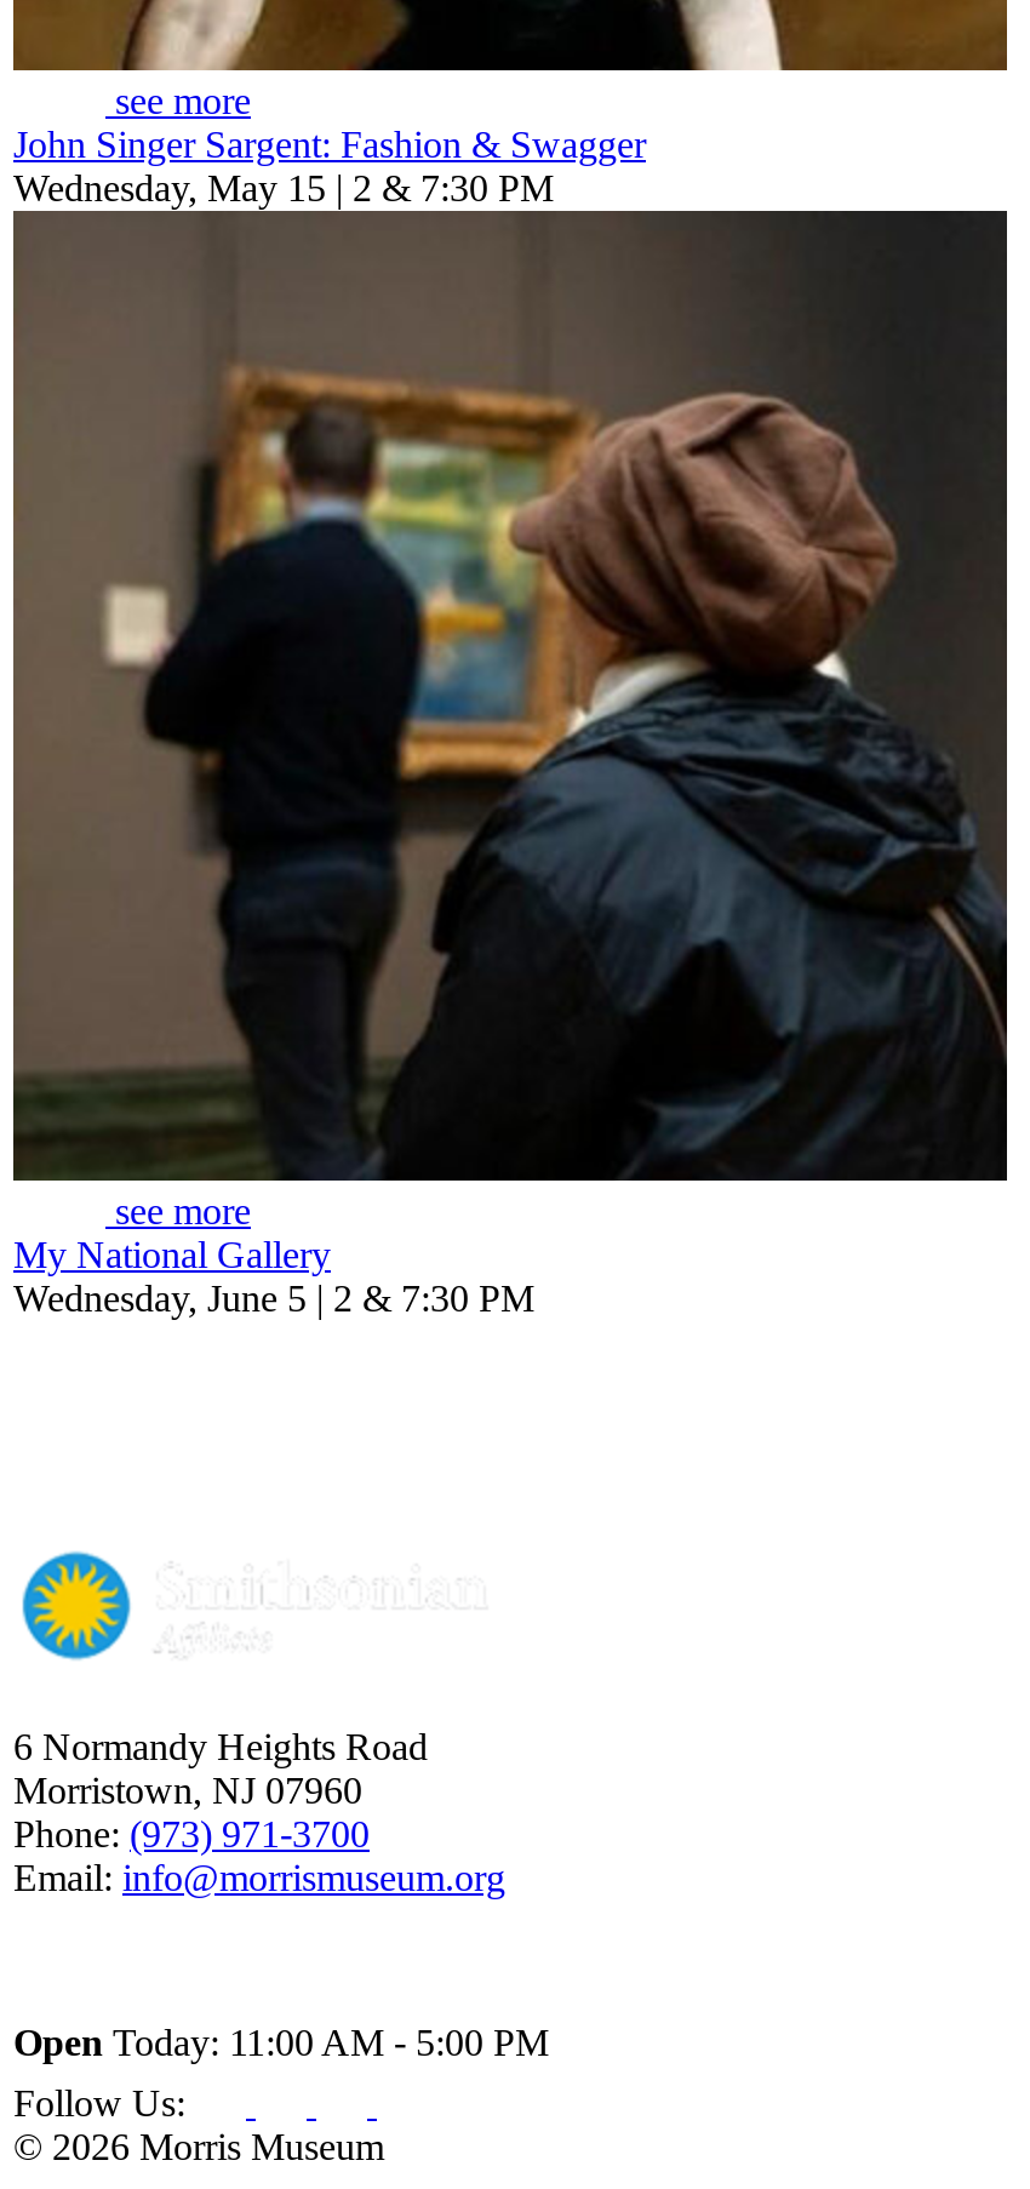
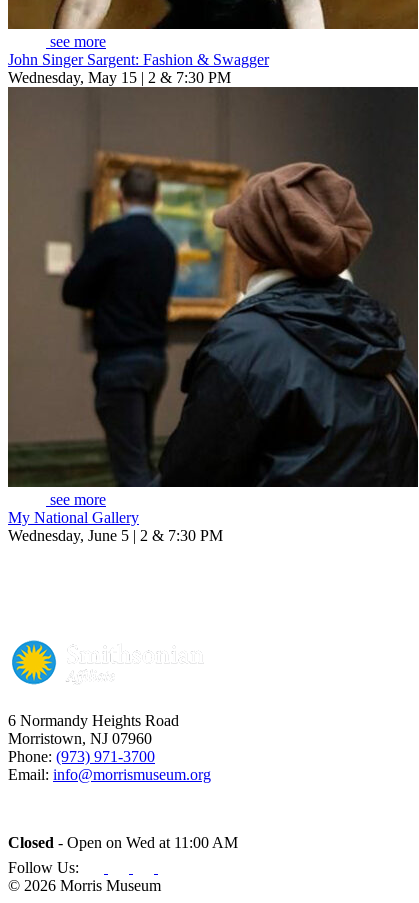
[13,2021,549,2062] Open Today: 11:00 AM - 5:00 PM -> [8,833,238,850] Closed - Open on Wed at 11:00 AM

